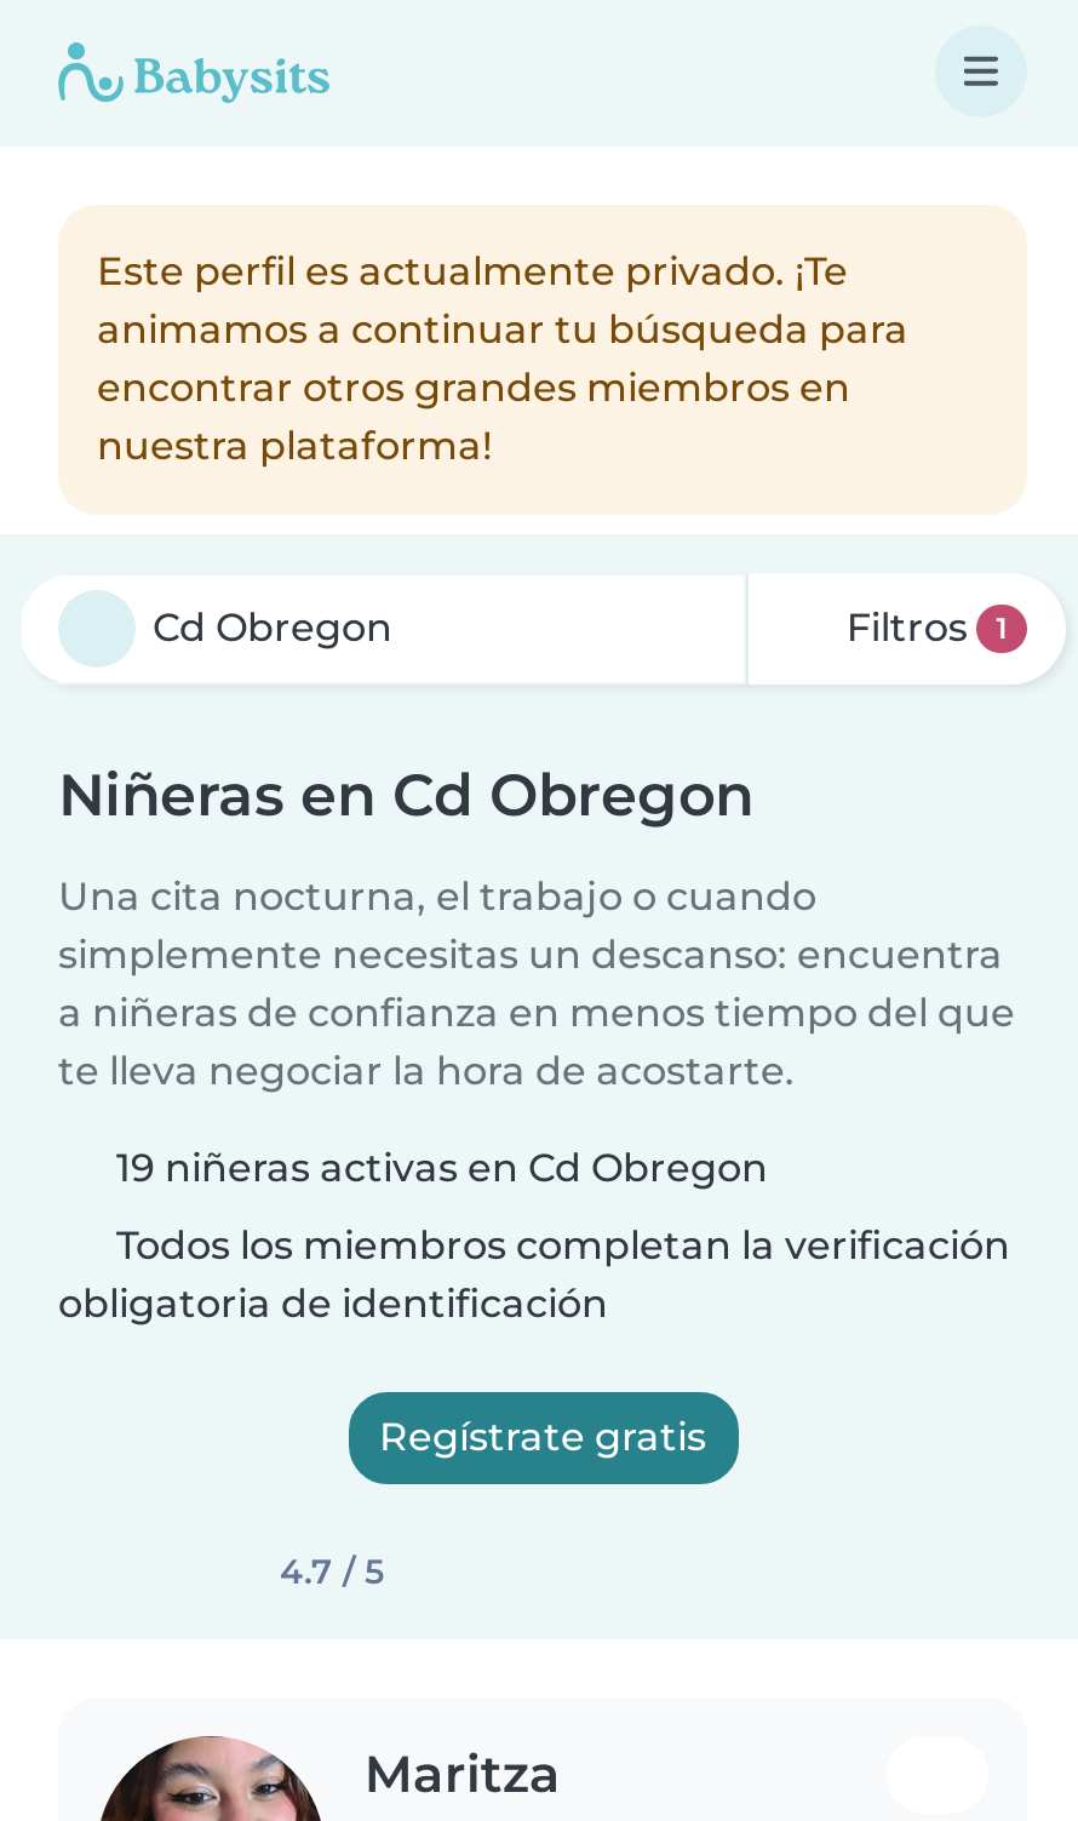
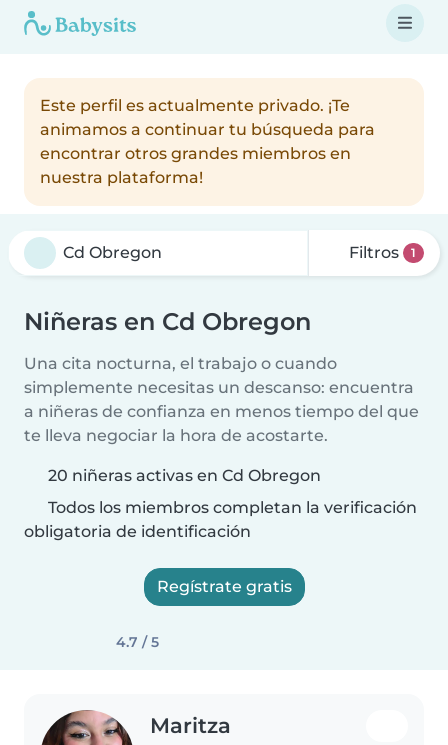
[116,1145,768,1191] 19 niñeras activas en Cd Obregon -> [48,466,321,485] 20 niñeras activas en Cd Obregon

